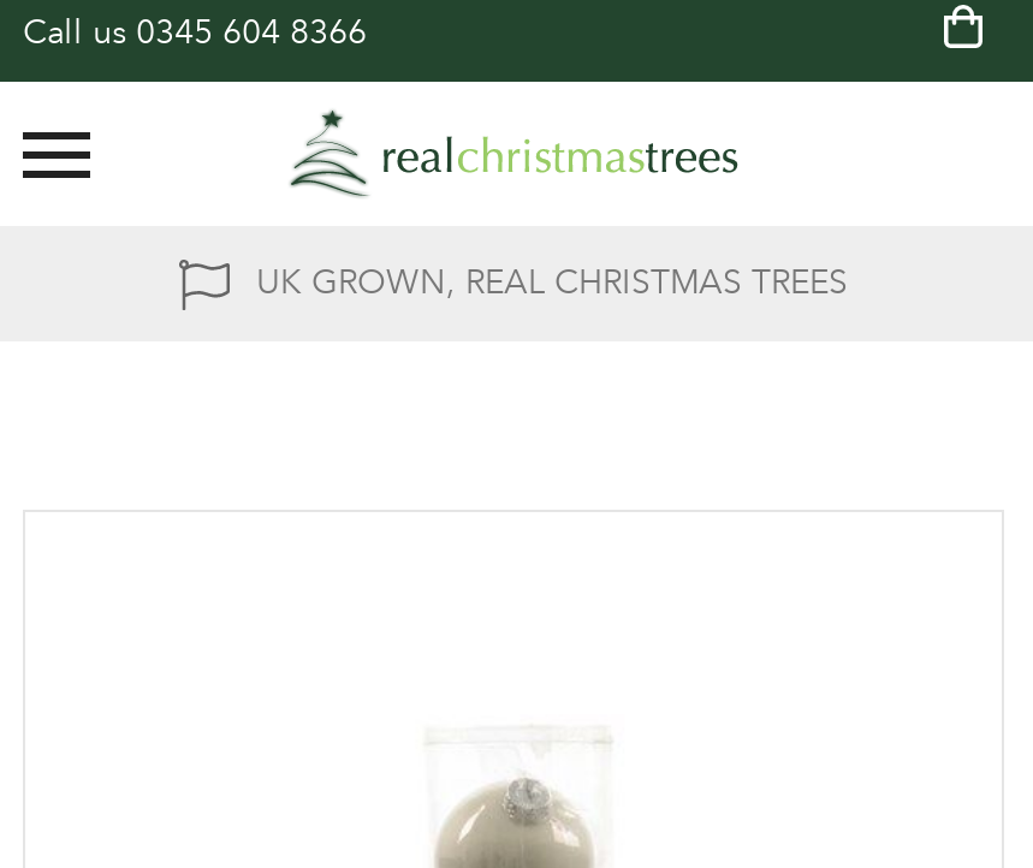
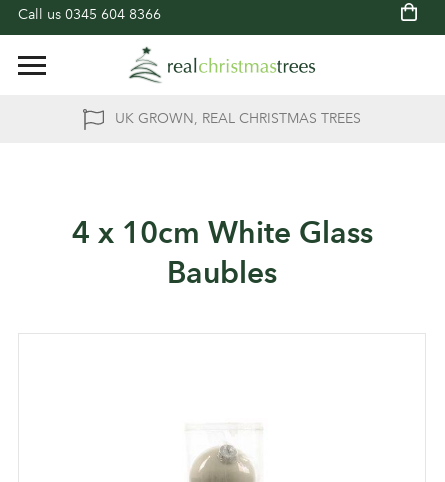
none -> [71,214,372,291] 4 x 10cm White Glass | Baubles

